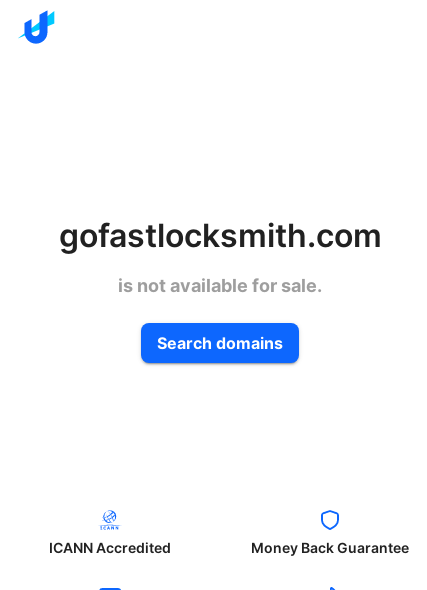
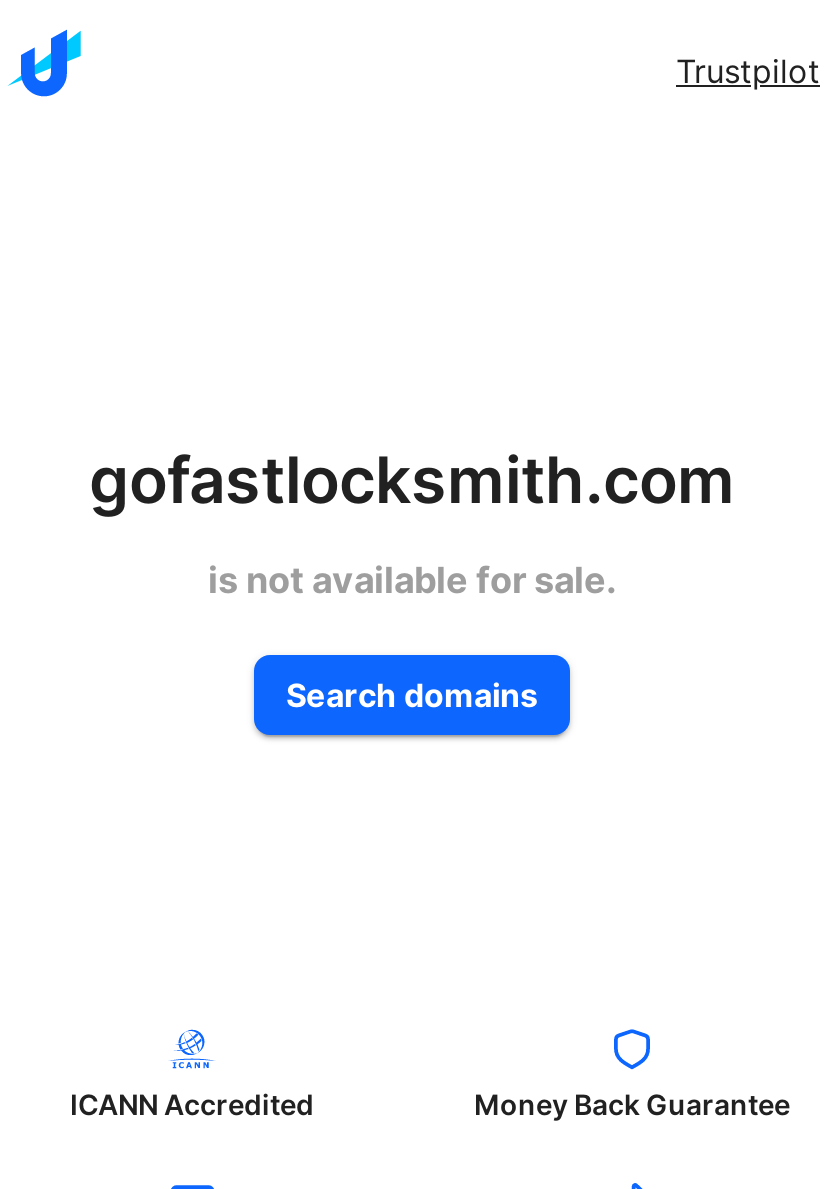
none -> [676,51,820,91] Trustpilot

